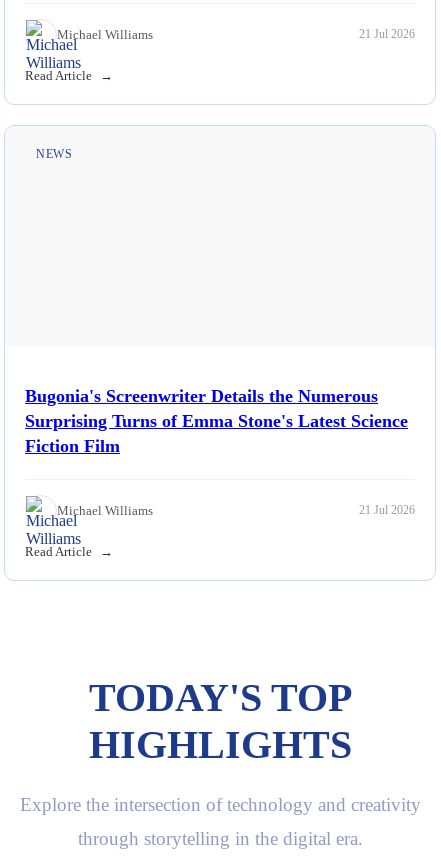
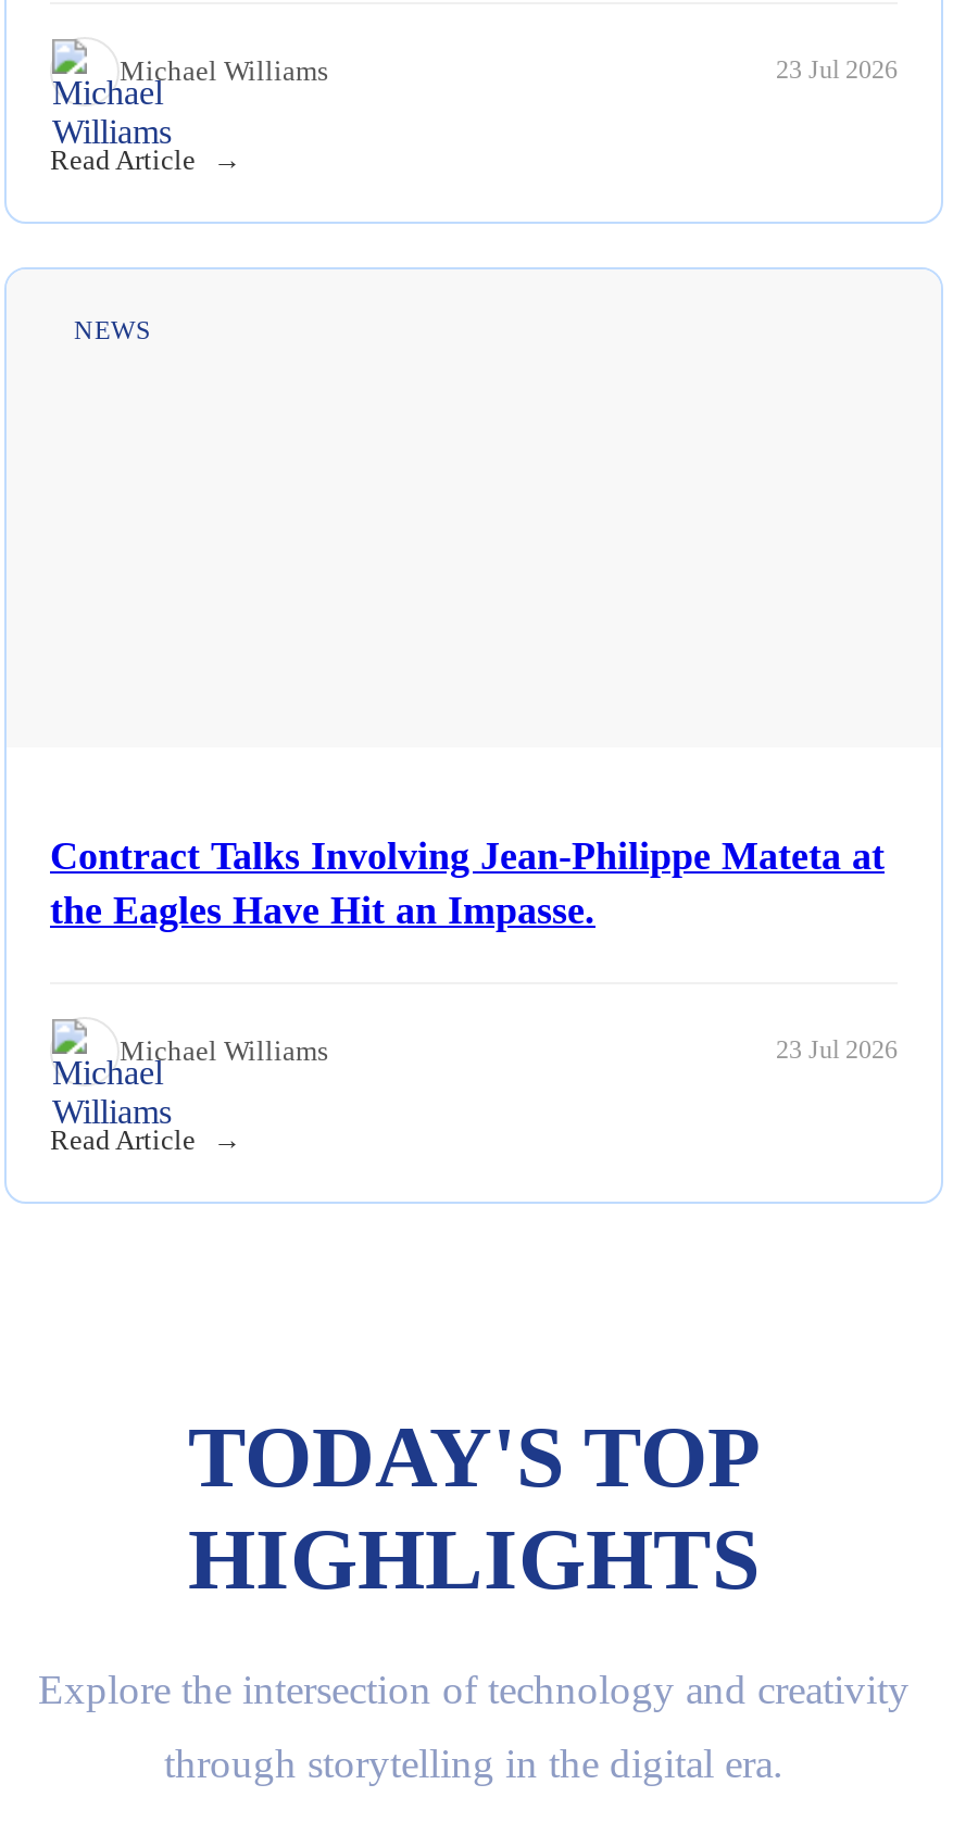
[359,27,415,41] 21 Jul 2026 -> [776,55,898,85] 23 Jul 2026
[25,386,408,456] Bugonia's Screenwriter Details the Numerous | Surprising Turns of Emma Stone's Latest Science | Fiction Film -> [50,834,885,931] Contract Talks Involving Jean-Philippe Mateta at | the Eagles Have Hit an Impasse.
[359,503,415,517] 21 Jul 2026 -> [776,1035,898,1065] 23 Jul 2026

